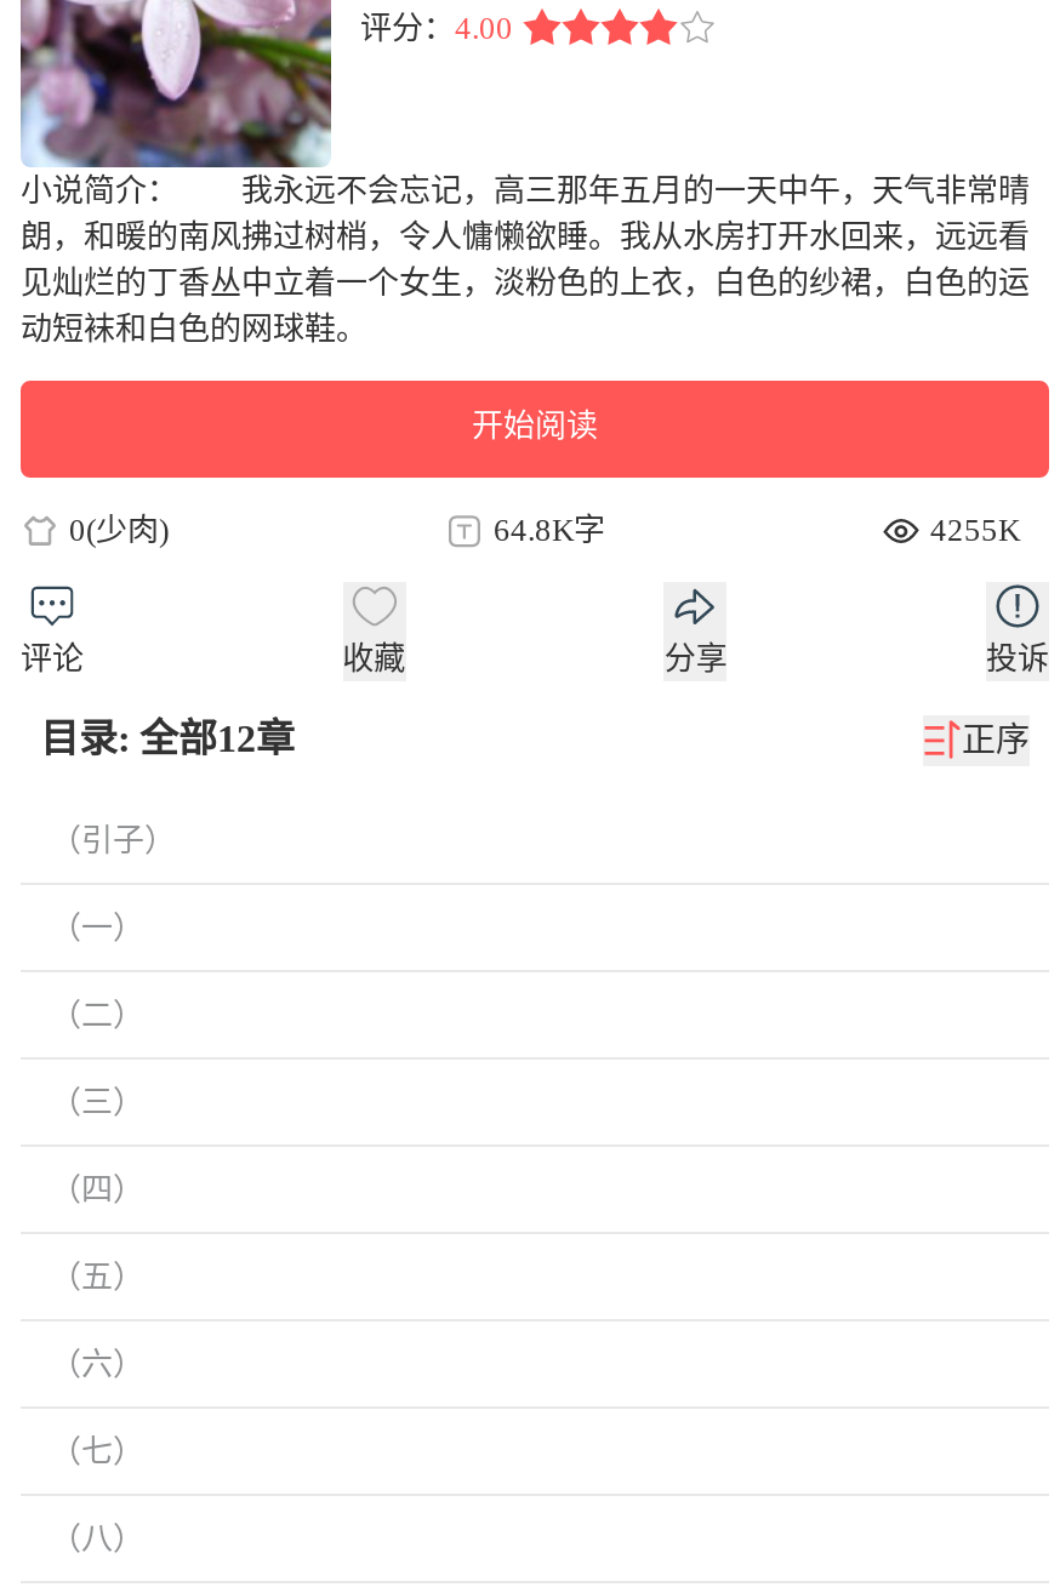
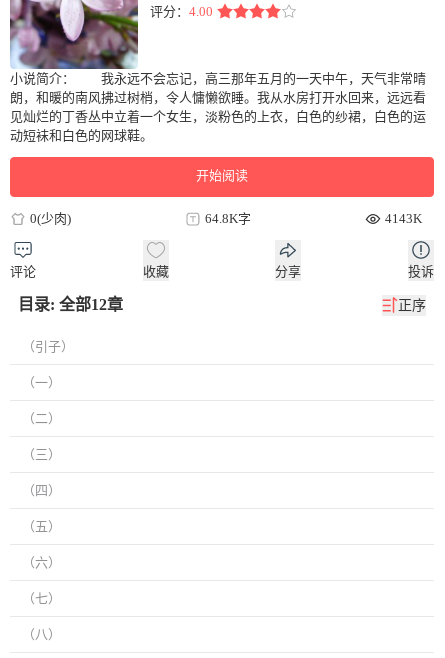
[930,512,1020,548] 4255K -> [385,211,422,226] 4143K

